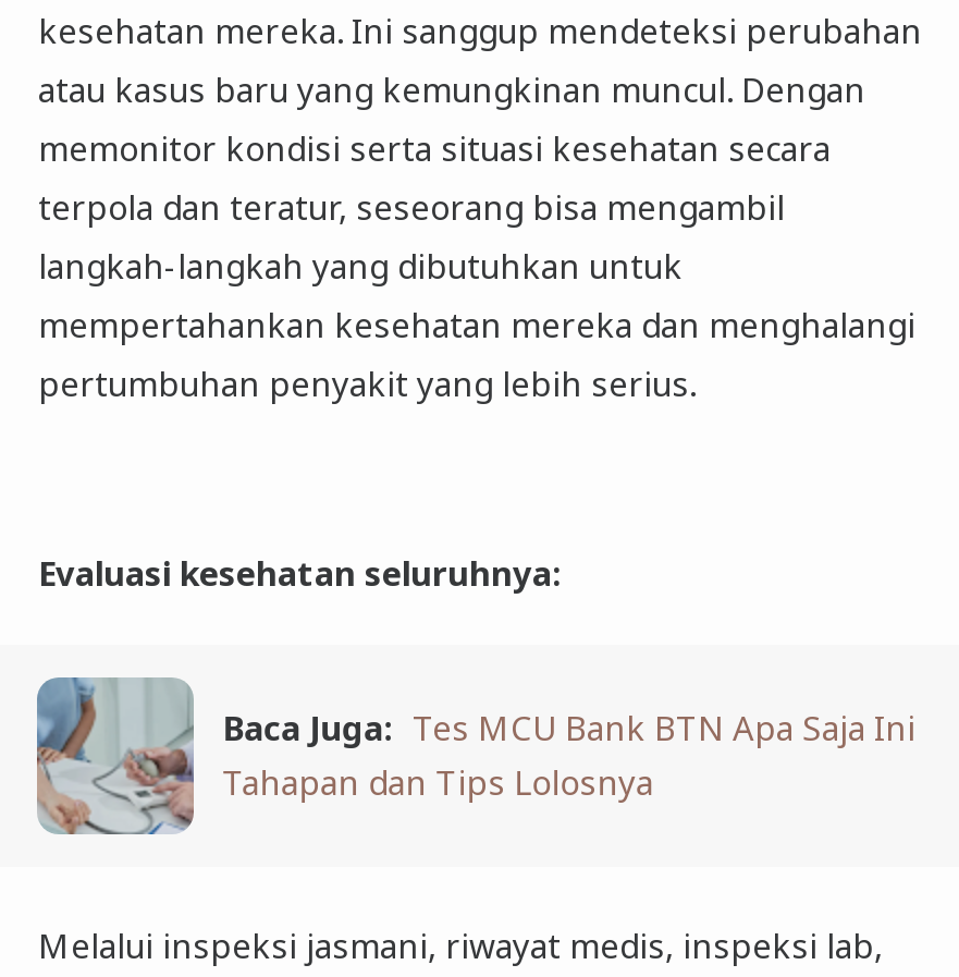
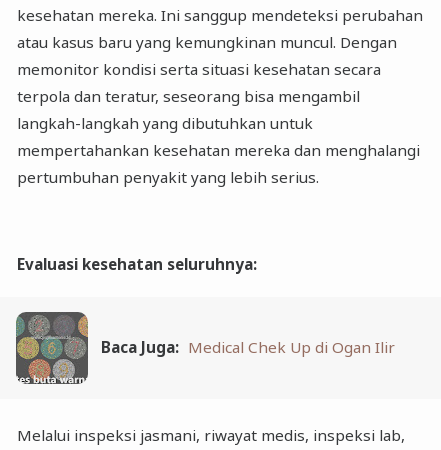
[35,675,915,836] [image] | Baca Juga: Tes MCU Bank BTN Apa Saja Ini | Tahapan dan Tips Lolosnya -> [15,311,395,385] [image] | Baca Juga: Medical Chek Up di Ogan Ilir

